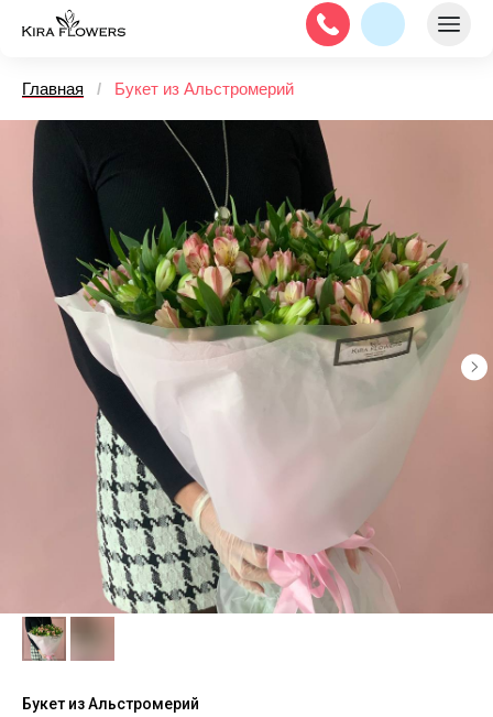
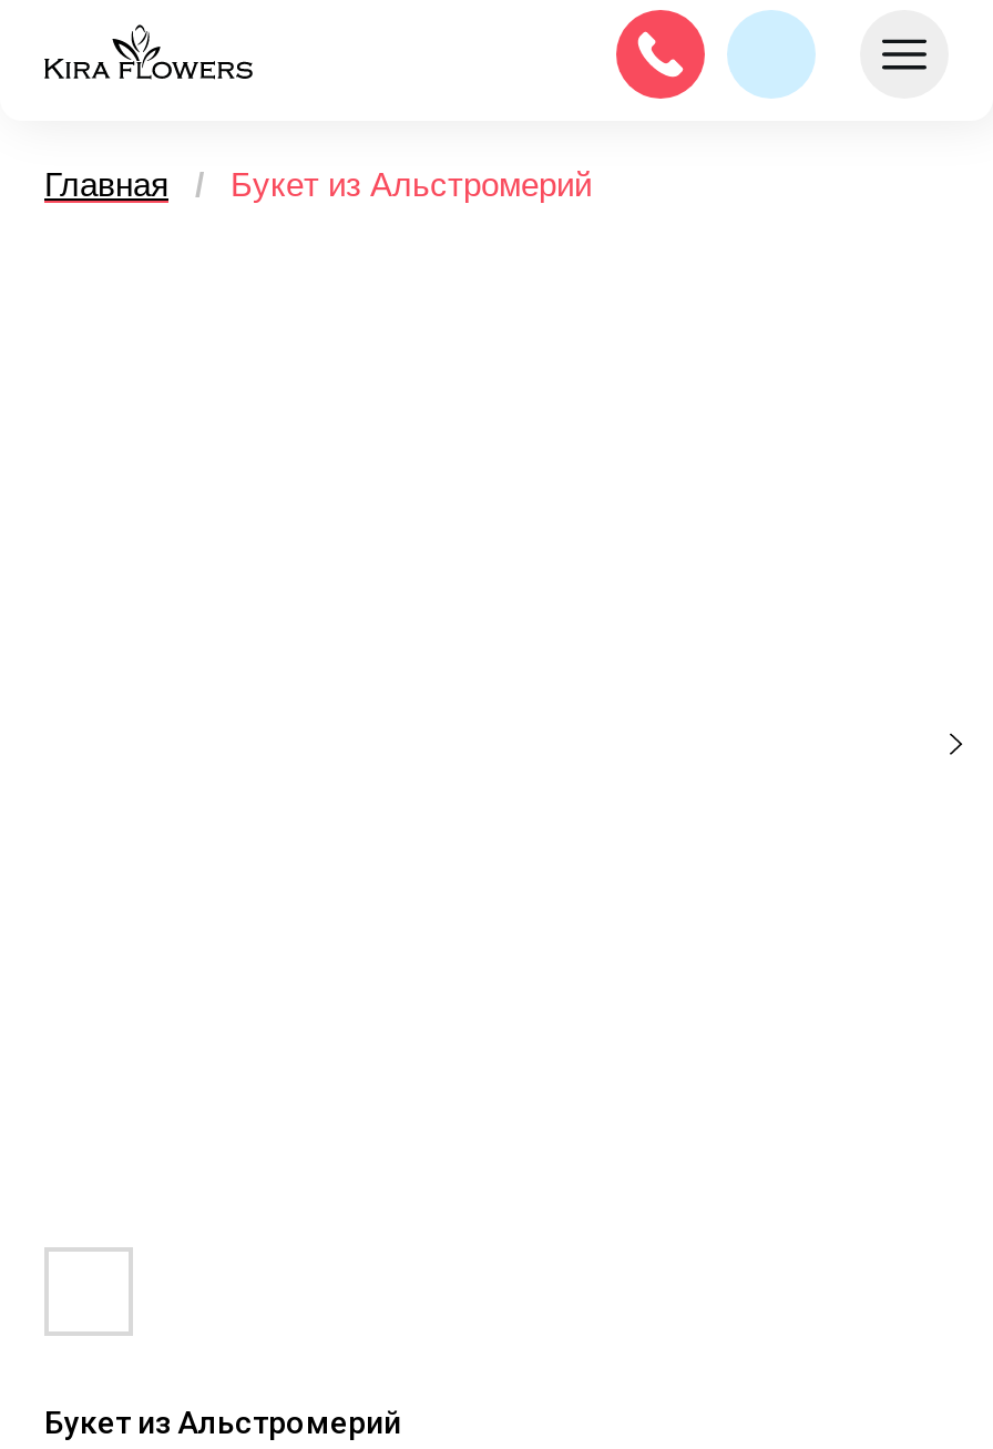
[3,119,490,662] [image] -> none

